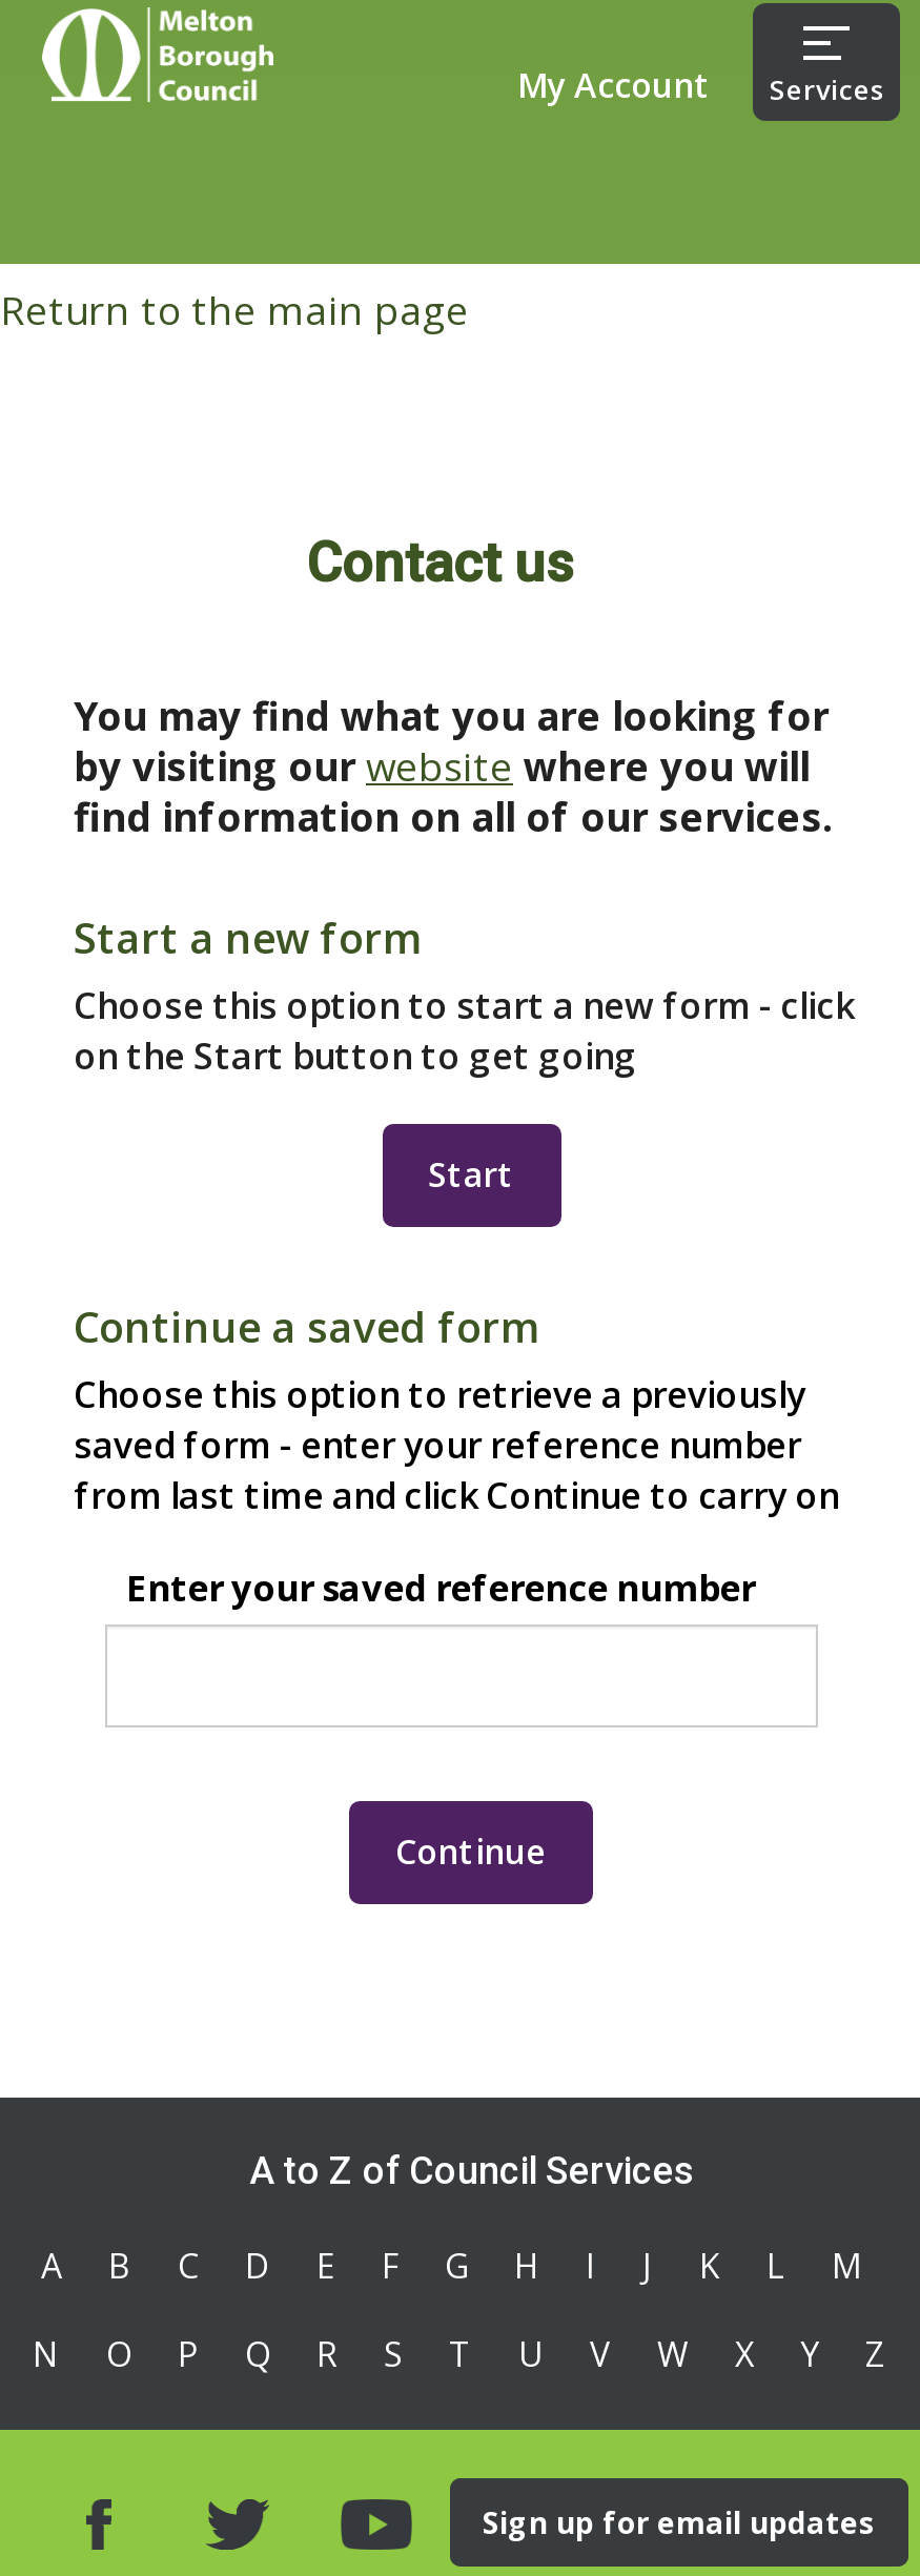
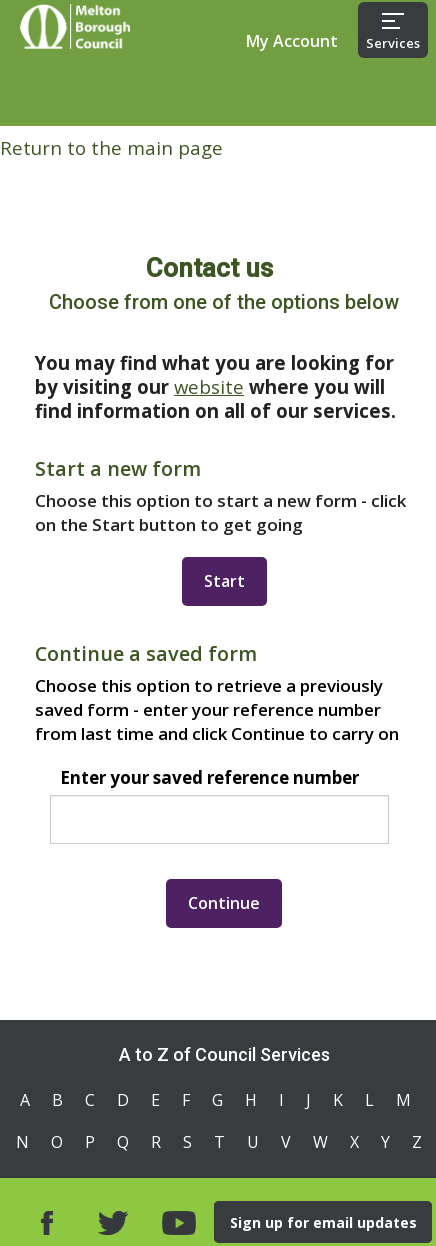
none -> [49,290,399,314] Choose from one of the options below

